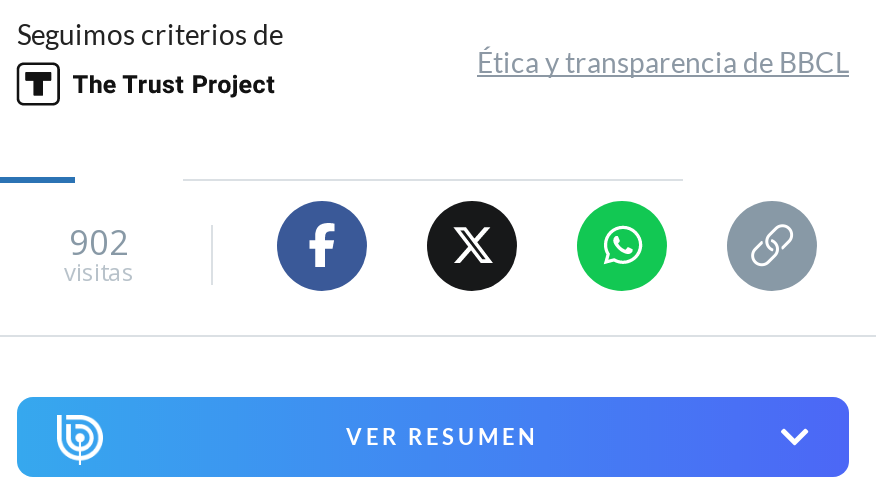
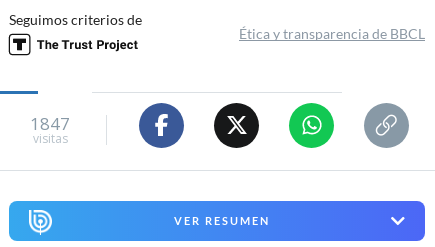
[69,219,129,265] 902 -> [30,112,70,135] 1847

